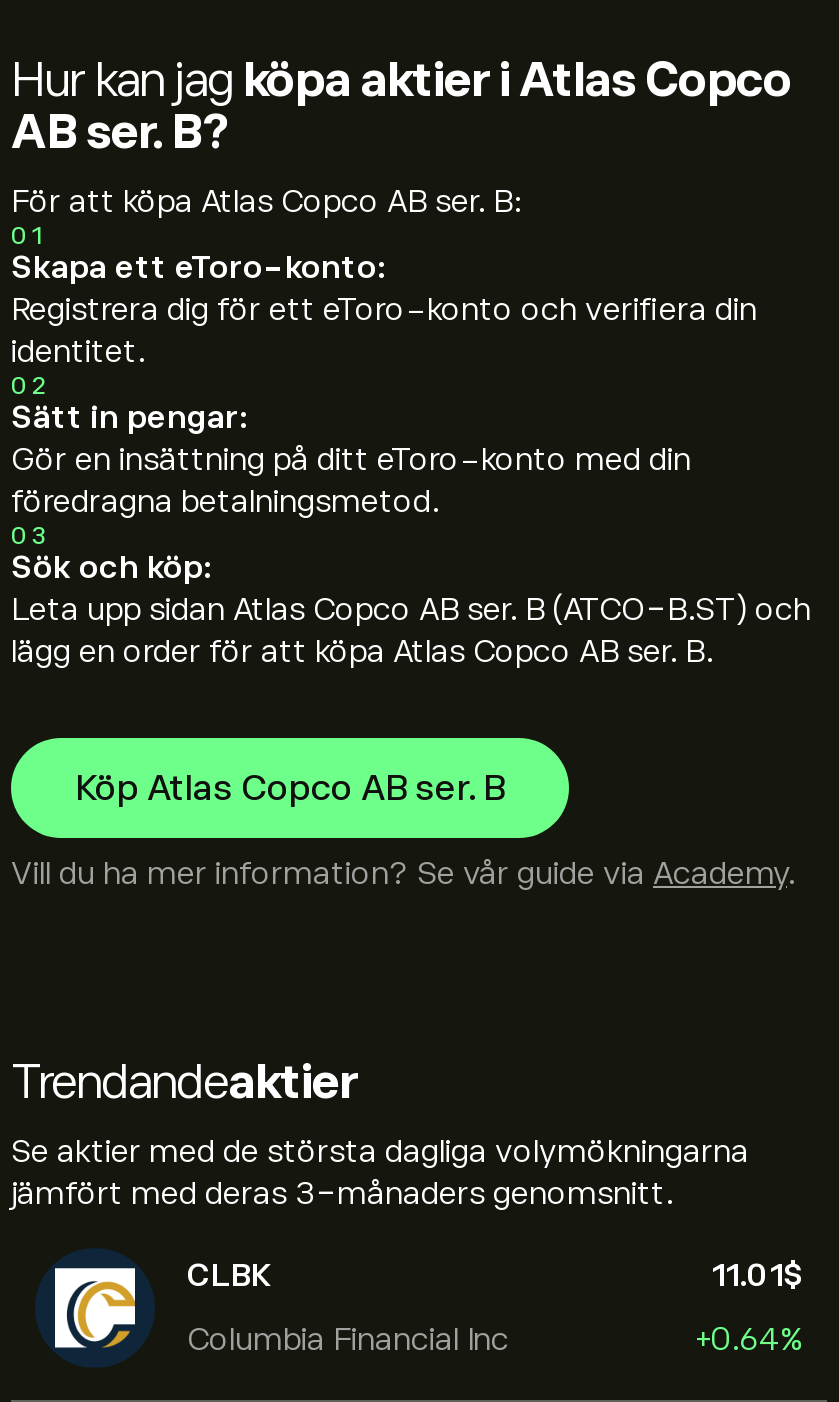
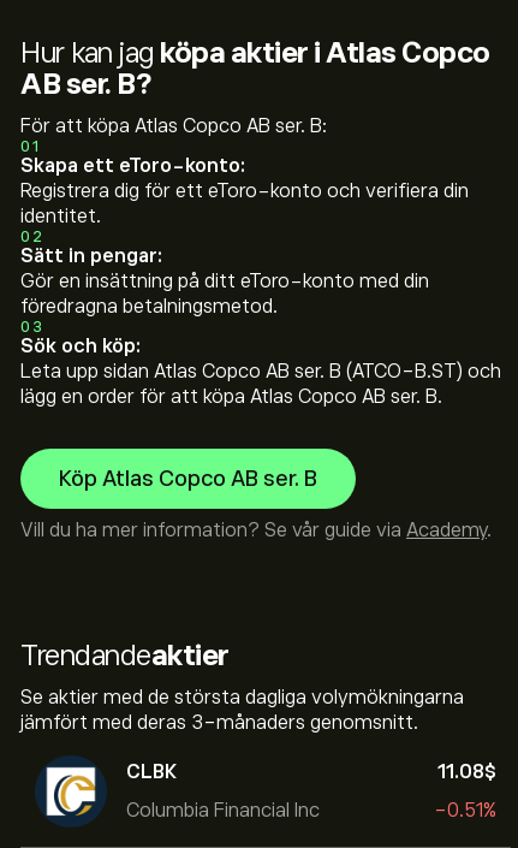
[711,1257,803,1293] 11.01$ -> [437,761,496,782] 11.08$
[695,1321,803,1357] +0.64% -> [434,799,496,821] -0.51%

